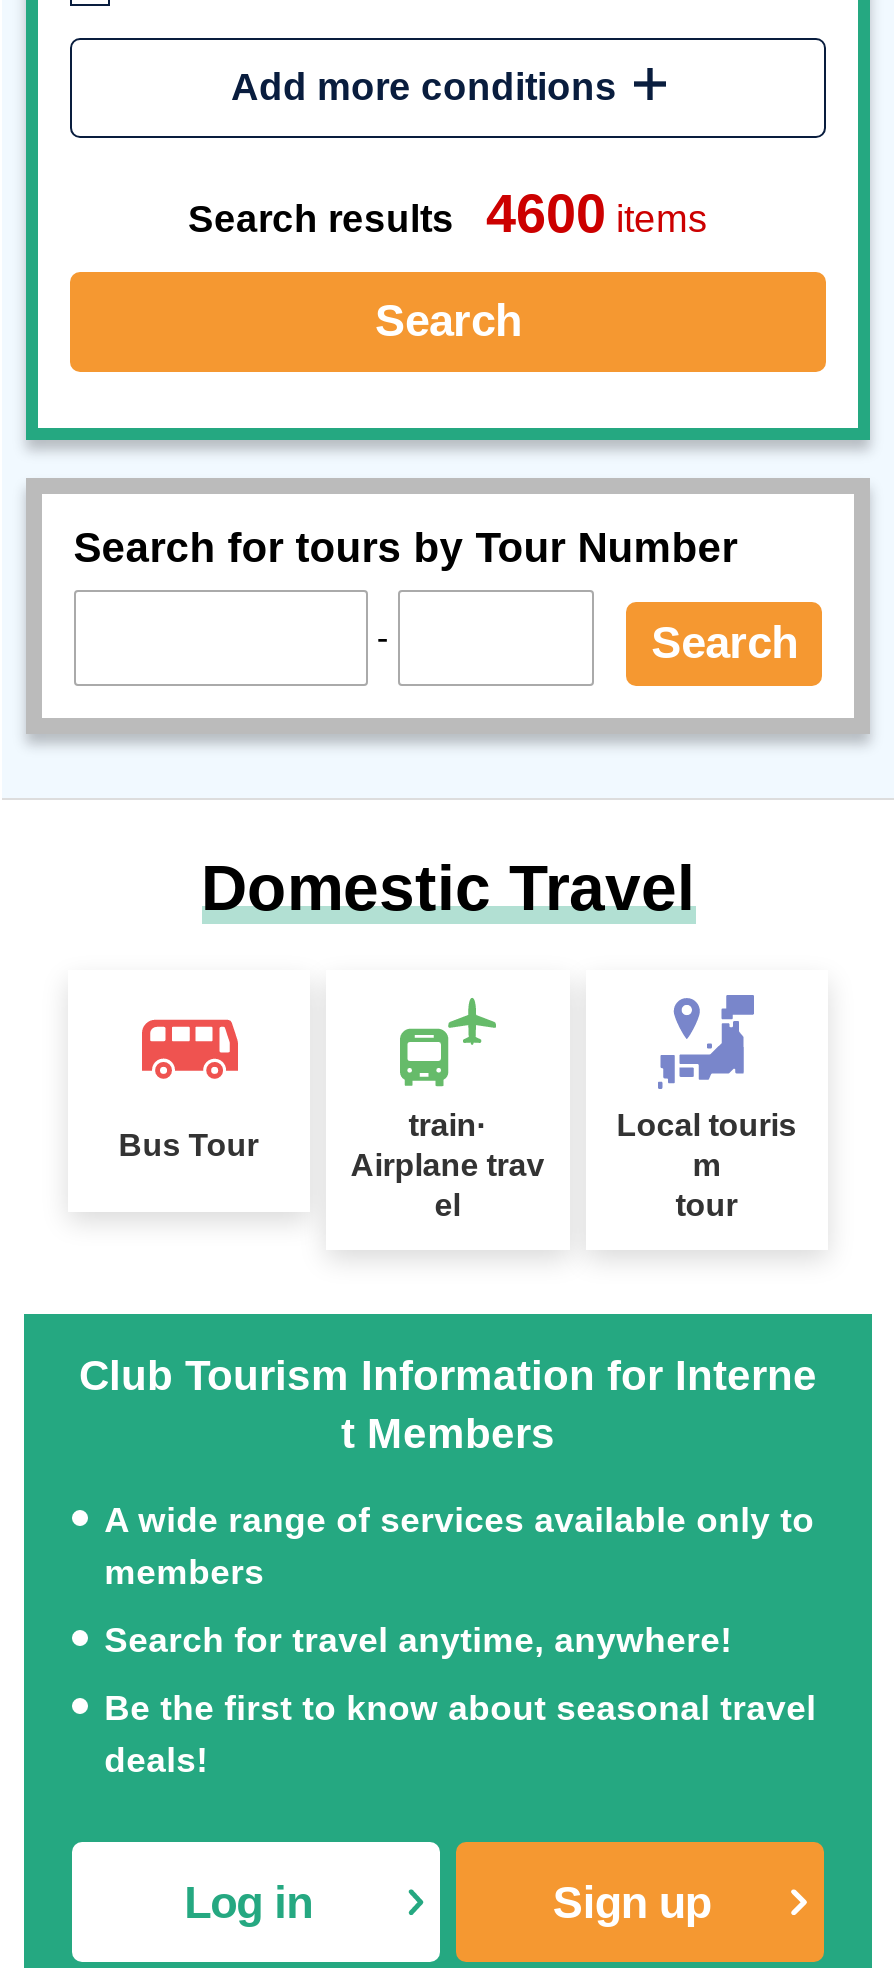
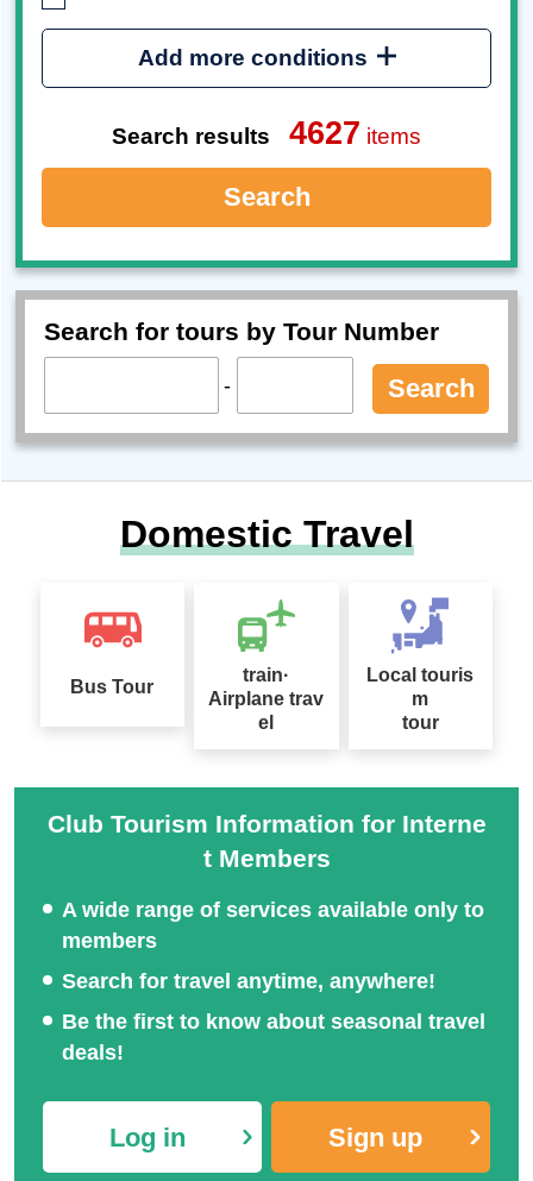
[188,182,708,244] Search results 4600 items -> [112,114,421,151] Search results 4627 items

